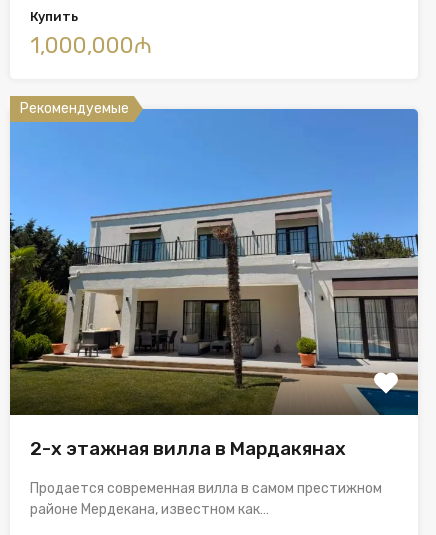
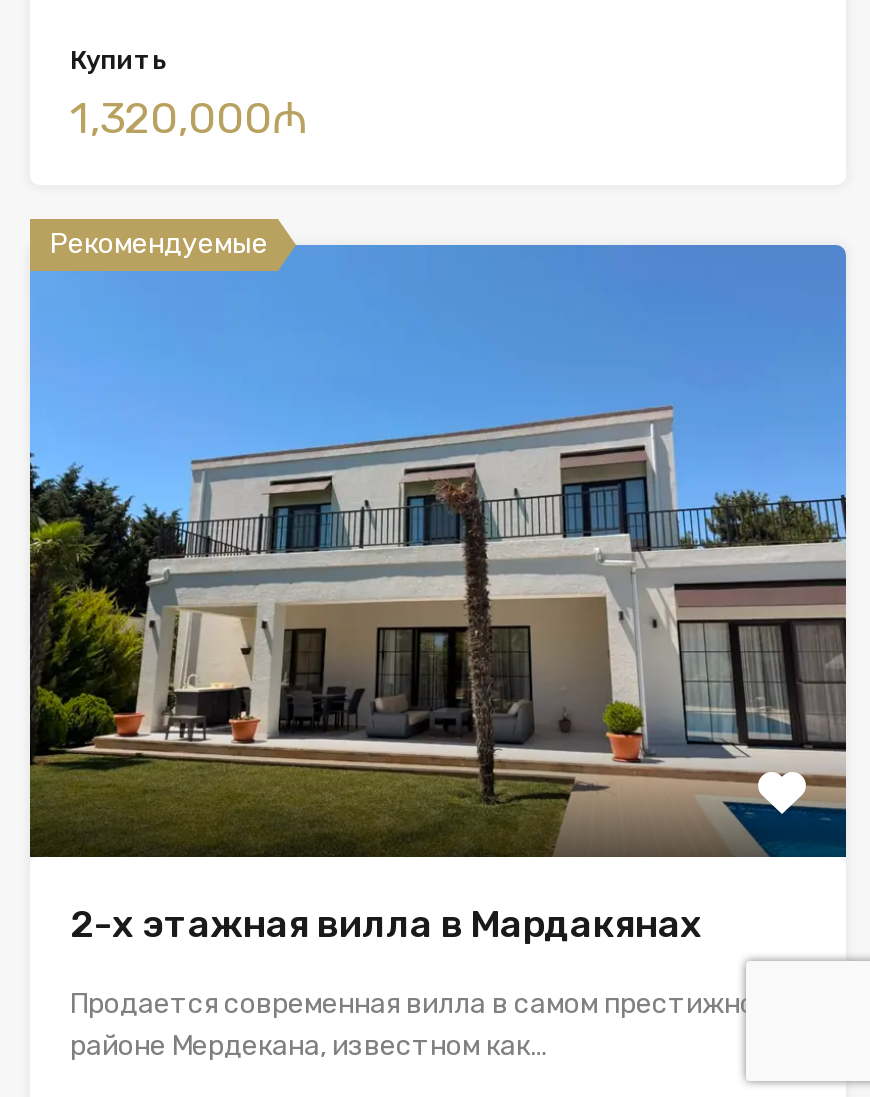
[30,32,152,59] 1,000,000₼ -> [70,90,308,144] 1,320,000₼

